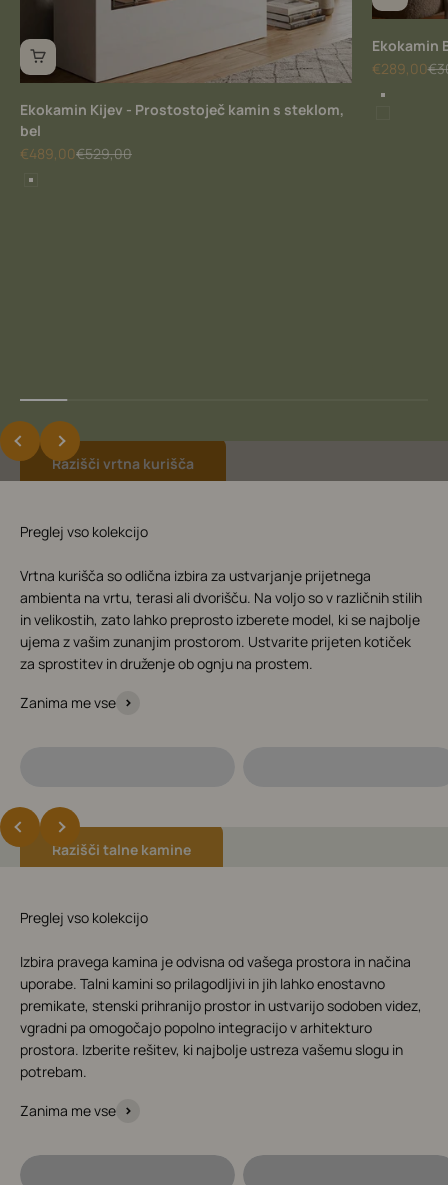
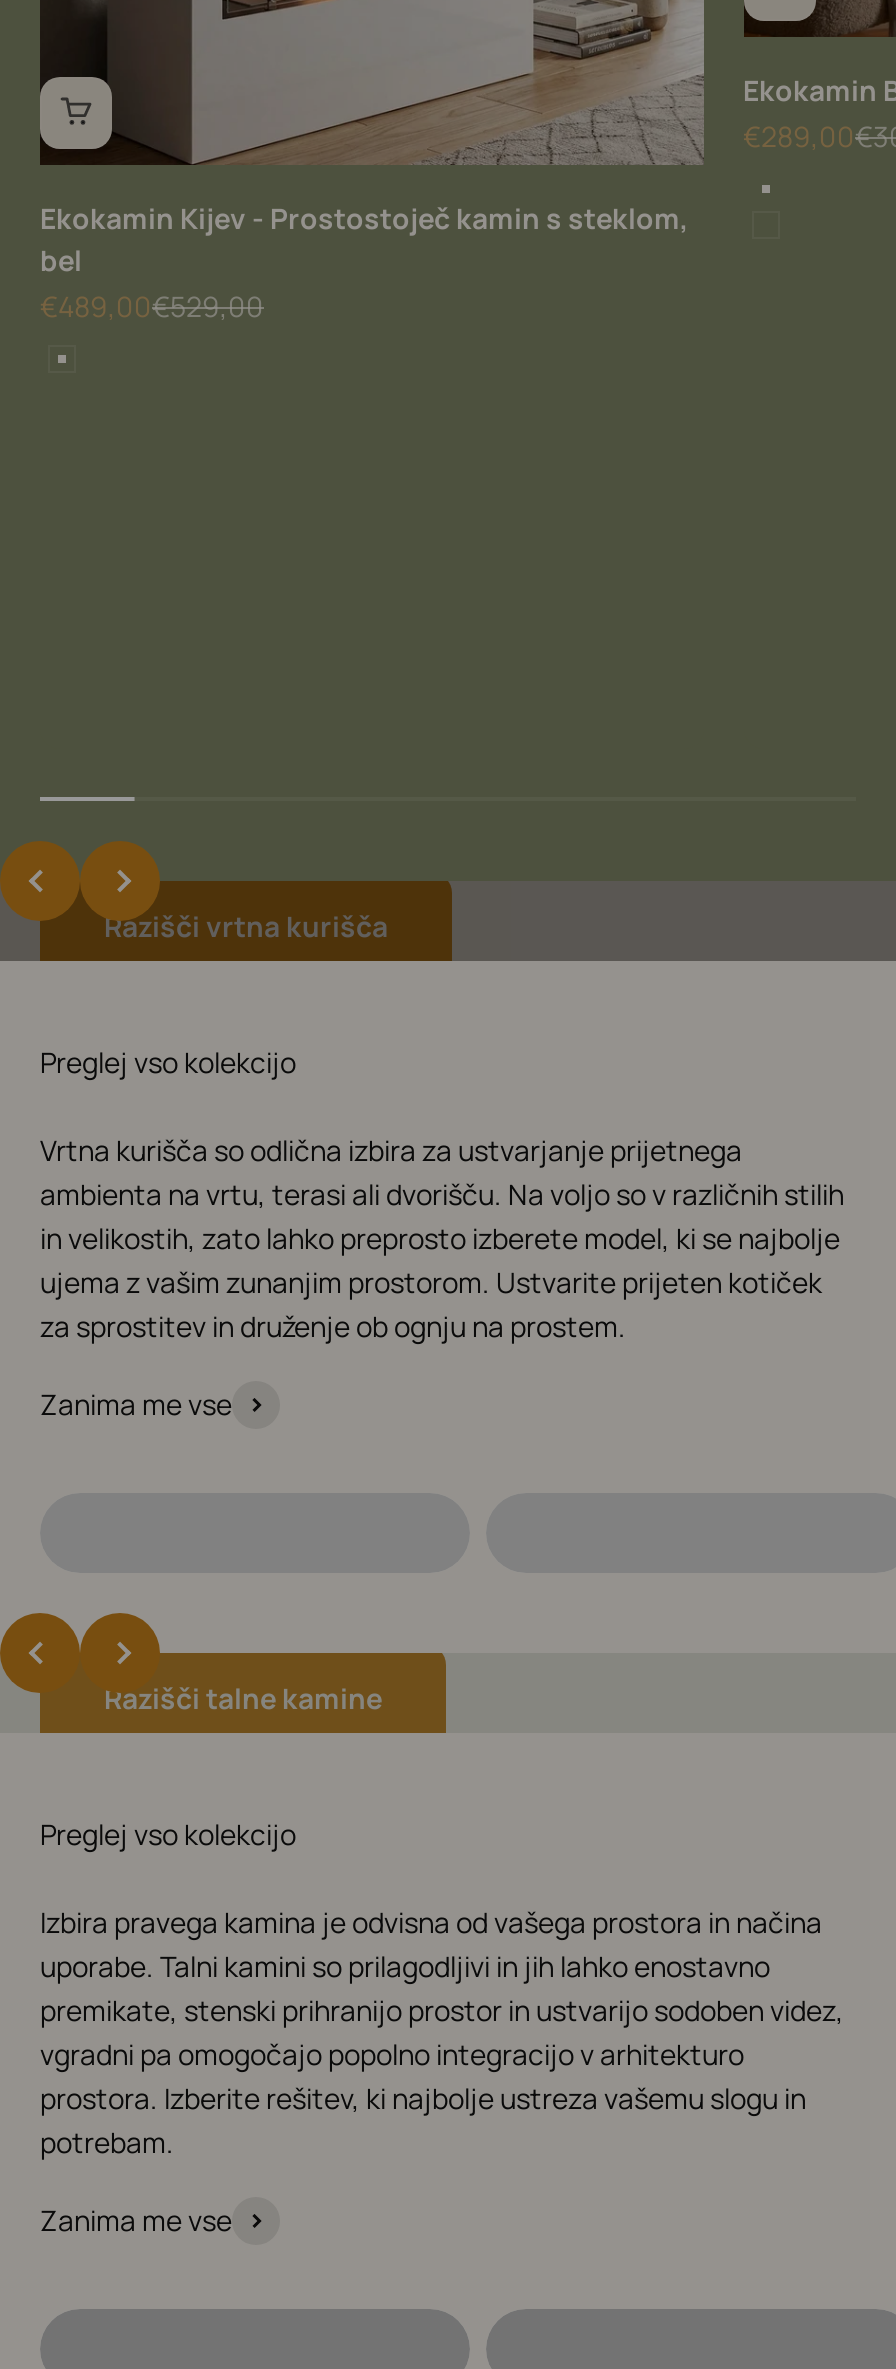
[52,840,191,859] Razišči talne kamine -> [104,1680,422,1718] Razišči stenske kamine

